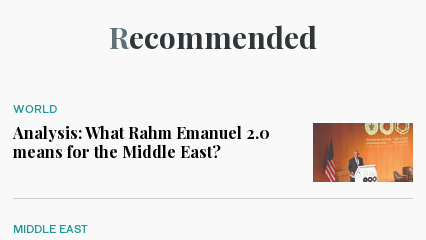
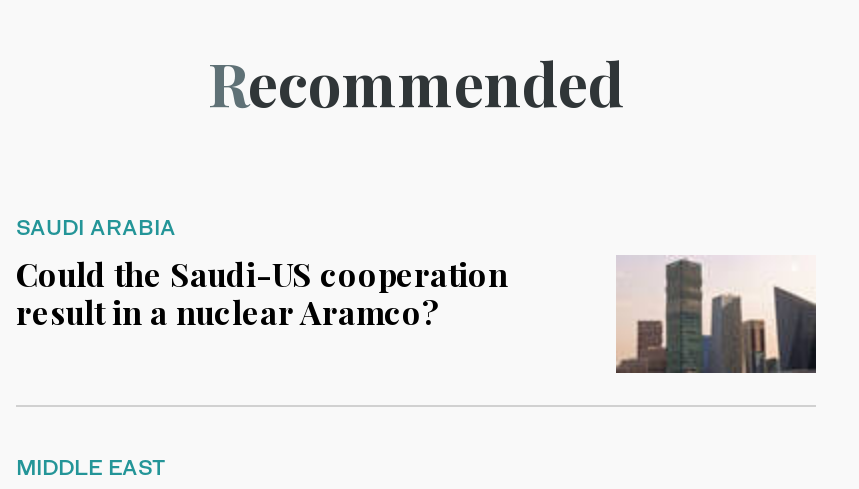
[13,102,270,162] WORLD | Analysis: What Rahm Emanuel 2.0 | means for the Middle East? -> [16,214,508,334] SAUDI ARABIA | Could the Saudi-US cooperation | result in a nuclear Aramco?
[312,122,414,183] [image] -> [616,255,818,375] [image]

